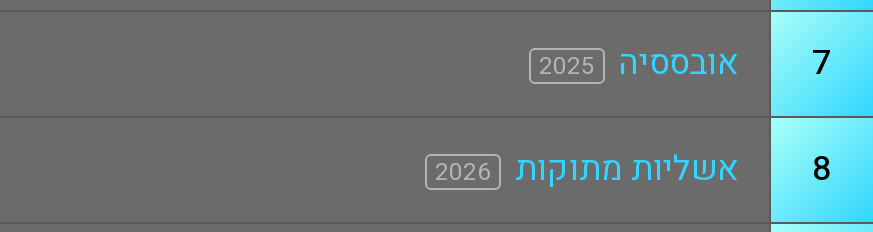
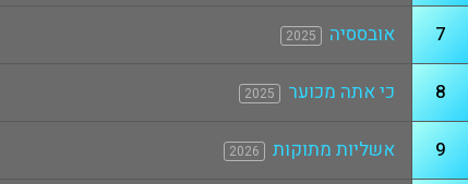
none -> [244,78,446,163] כי אתה מכוער | 2025 | 9

